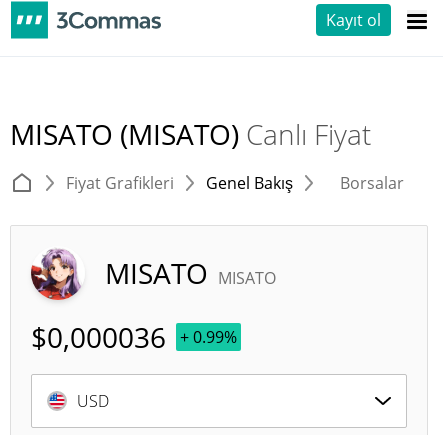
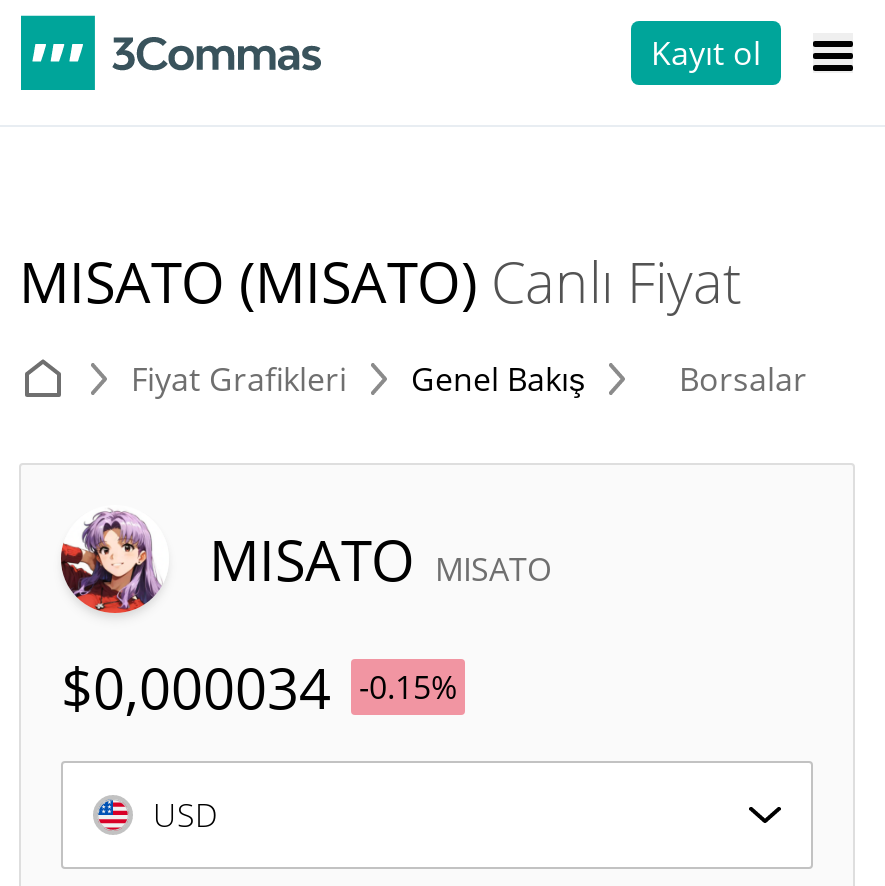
[31,318,237,356] $0,000036 | + 0.99% -> [61,649,457,725] $0,000034 | -0.15%

